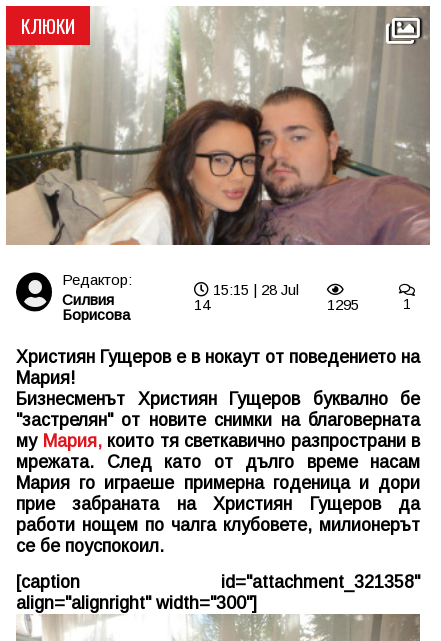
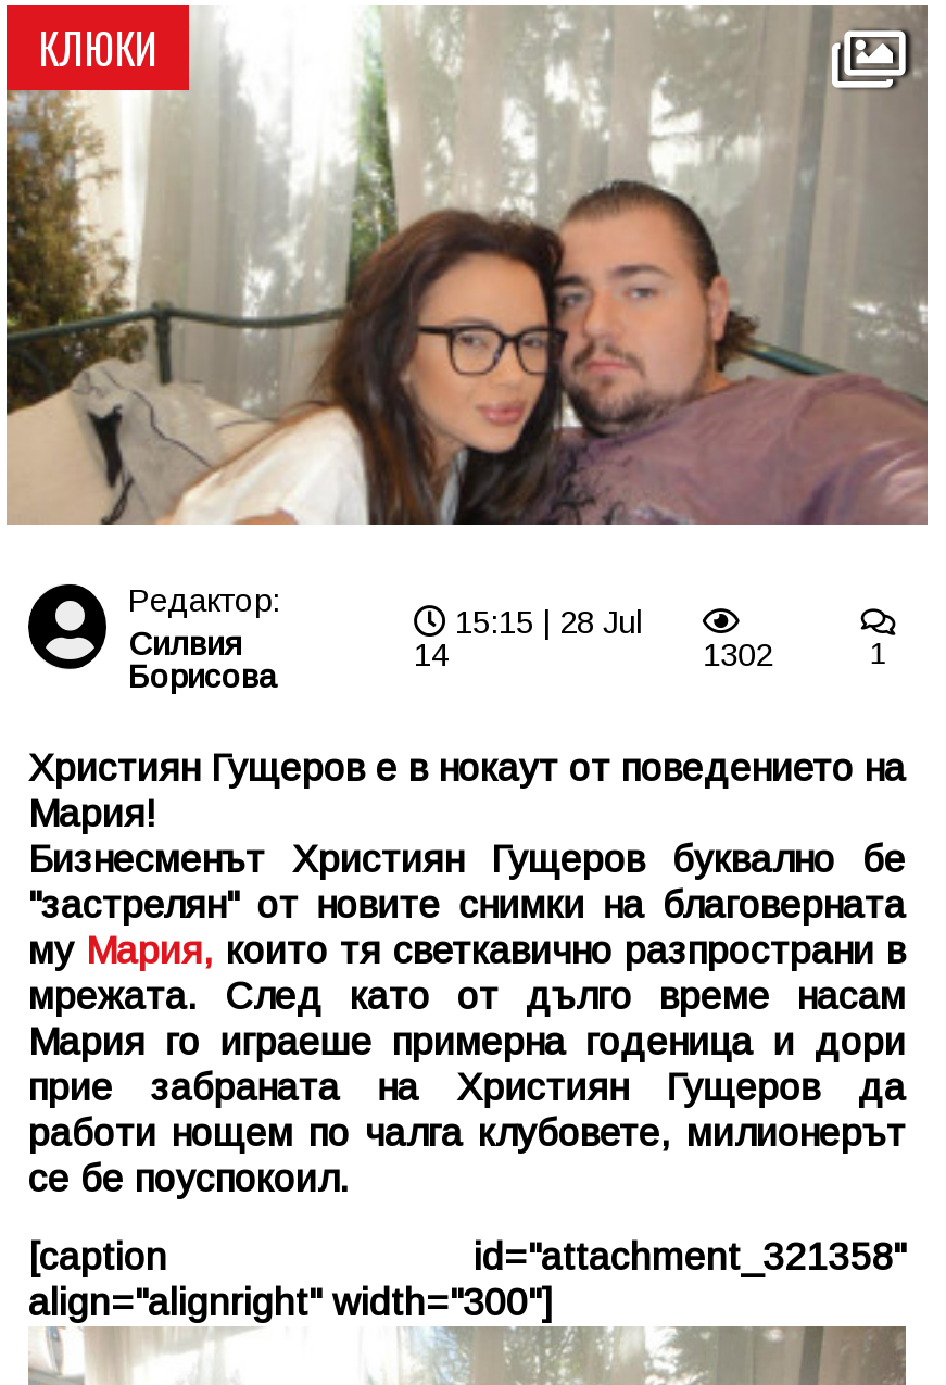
[327,295,359,312] 1295 -> [703,634,773,671] 1302

